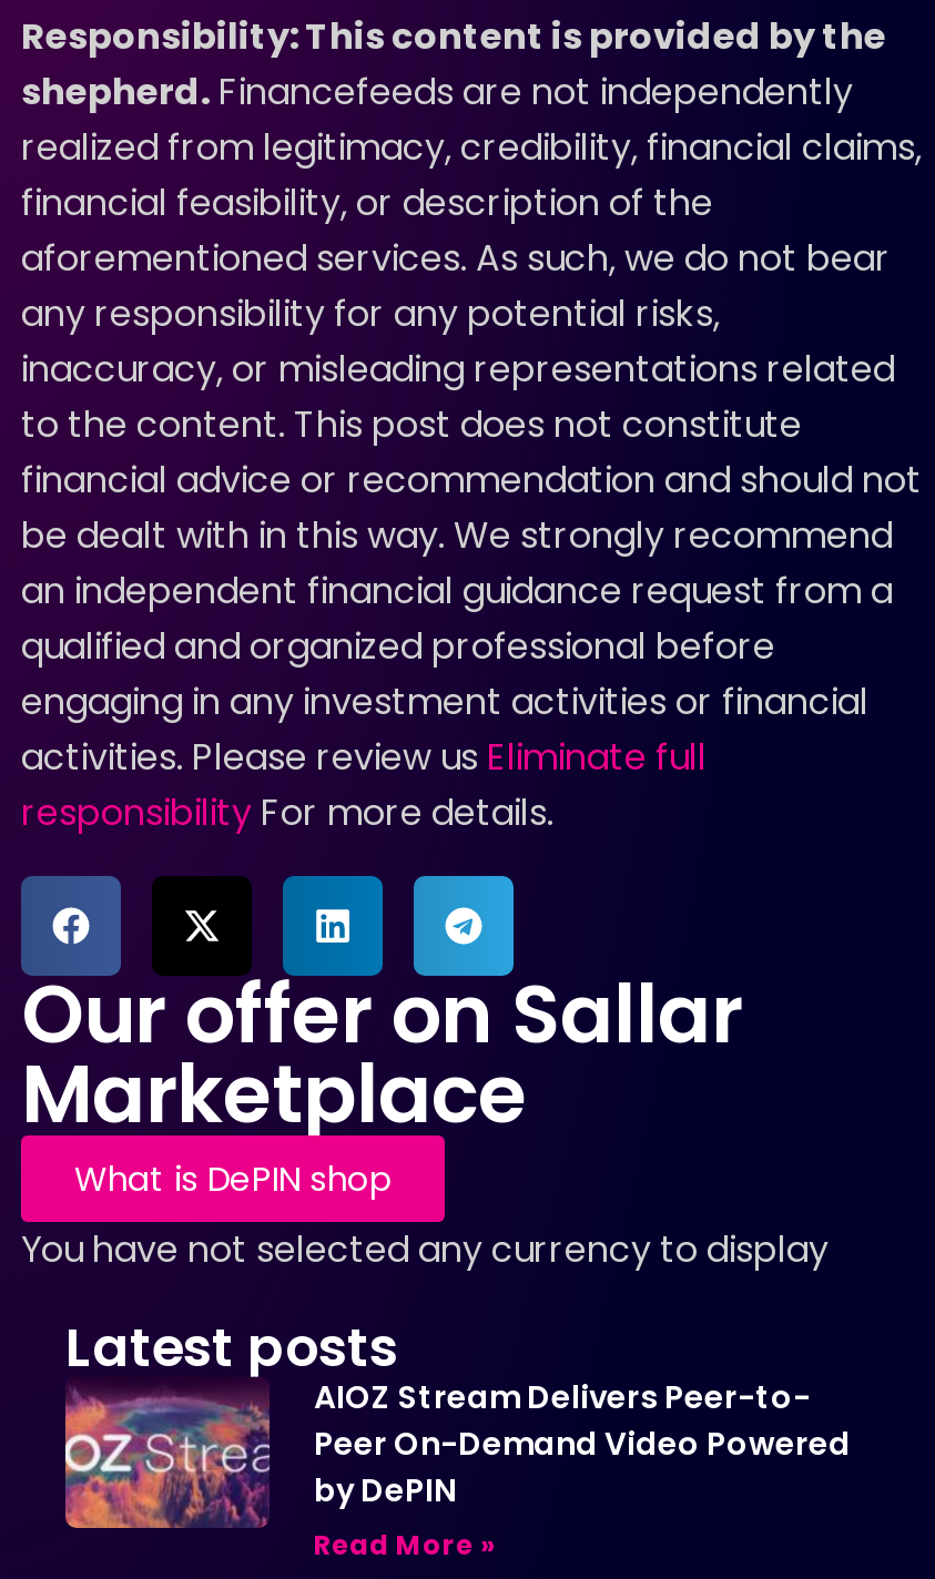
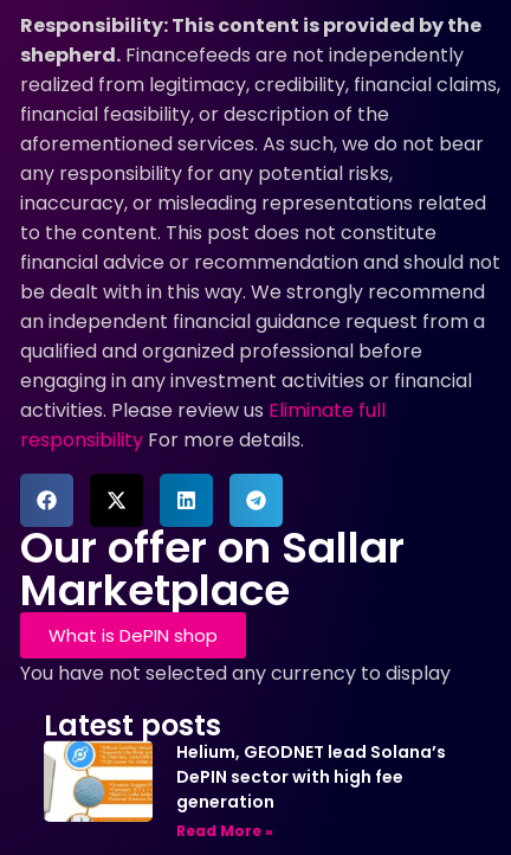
[63,1375,851,1530] [image] | AIOZ Stream Delivers Peer-to- | Peer On-Demand Video Powered | by DePIN -> [43,740,446,823] [image] | Helium, GEODNET lead Solana’s | DePIN sector with high fee | generation

